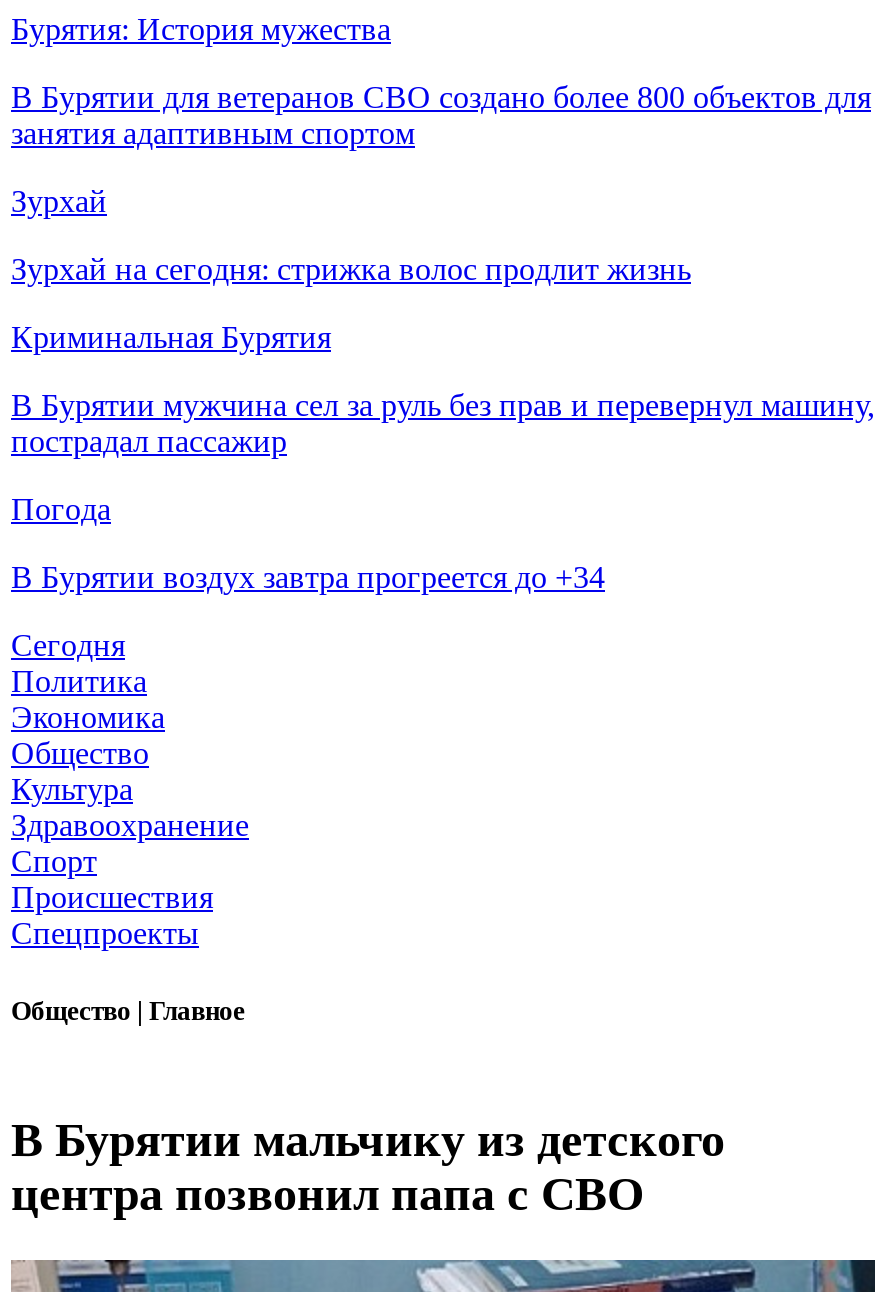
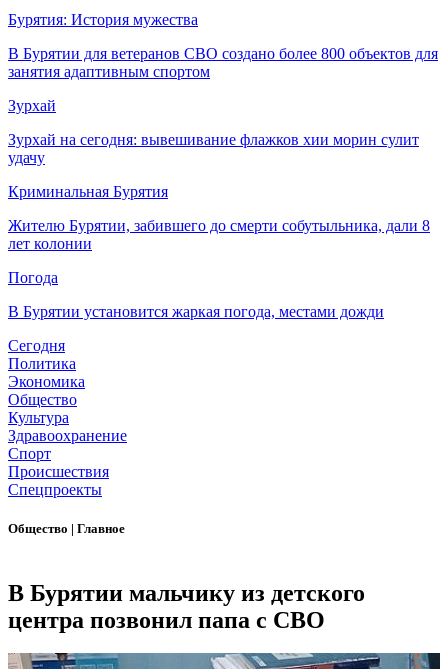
[11,253,691,287] Зурхай на сегодня: стрижка волос продлит жизнь -> [8,131,419,166] Зурхай на сегодня: вывешивание флажков хии морин сулит | удачу
[11,389,875,459] В Бурятии мужчина сел за руль без прав и перевернул машину, | пострадал пассажир -> [8,217,430,252] Жителю Бурятии, забившего до смерти собутыльника, дали 8 | лет колонии
[11,561,605,595] В Бурятии воздух завтра прогреется до +34 -> [8,303,384,320] В Бурятии установится жаркая погода, местами дожди

